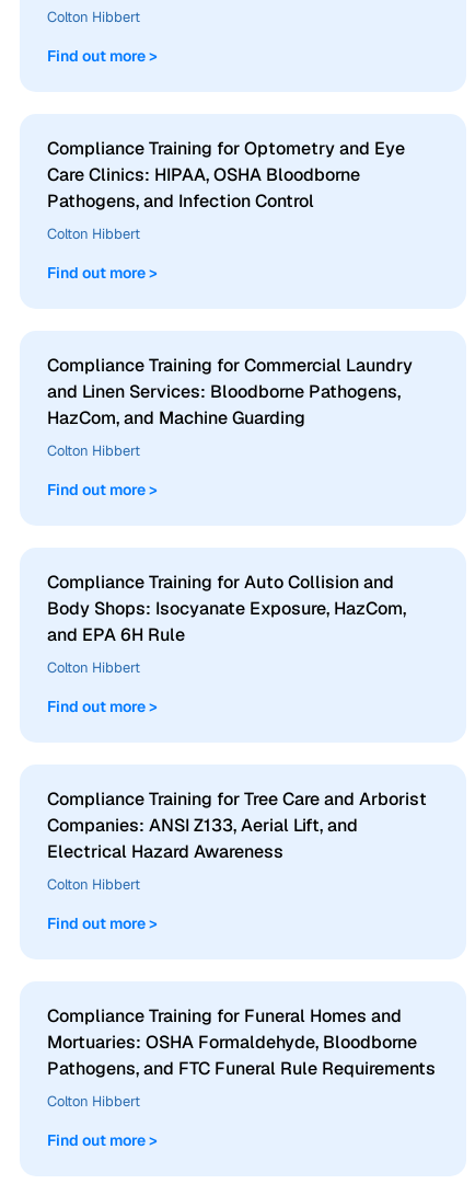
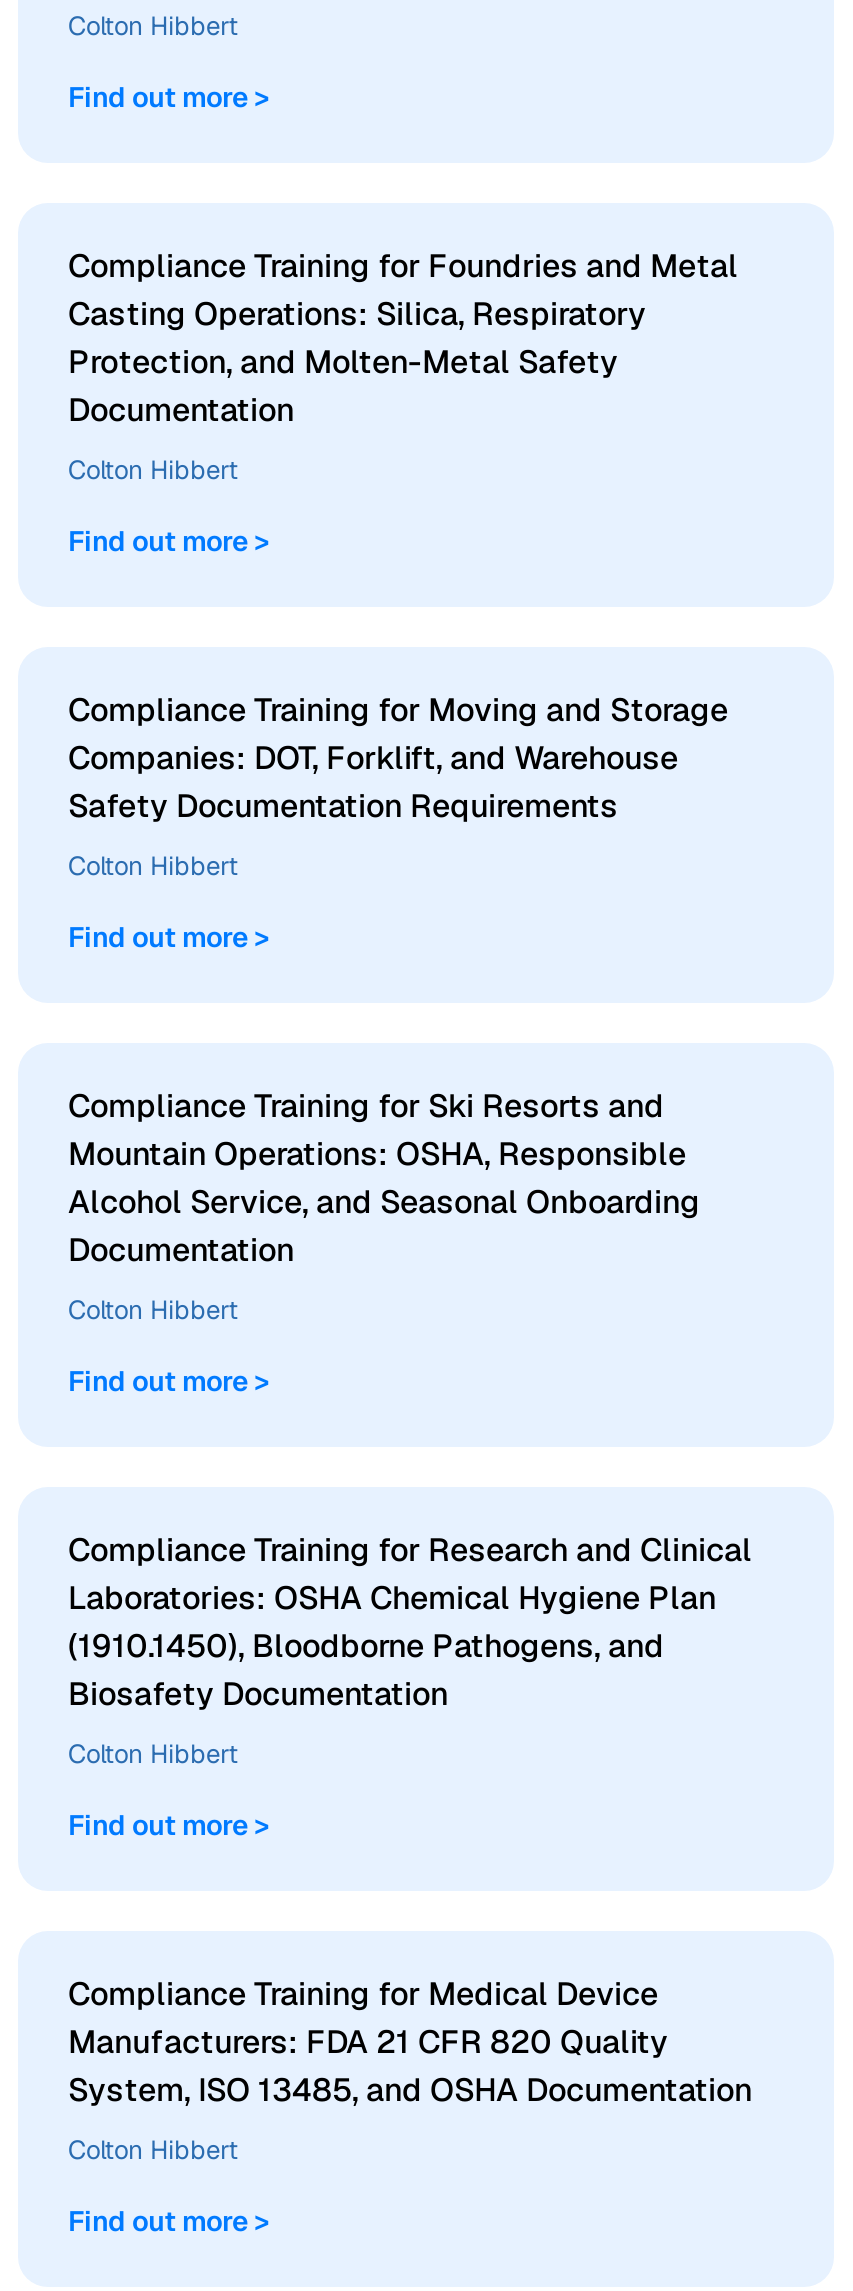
[47,137,405,212] Compliance Training for Optometry and Eye | Care Clinics: HIPAA, OSHA Bloodborne | Pathogens, and Infection Control -> [68,245,738,431] Compliance Training for Foundries and Metal | Casting Operations: Silica, Respiratory | Protection, and Molten-Metal Safety | Documentation
[47,354,413,429] Compliance Training for Commercial Laundry | and Linen Services: Bloodborne Pathogens, | HazCom, and Machine Guarding -> [68,689,728,827] Compliance Training for Moving and Storage | Companies: DOT, Forklift, and Warehouse | Safety Documentation Requirements
[47,571,406,646] Compliance Training for Auto Collision and | Body Shops: Isocyanate Exposure, HazCom, | and EPA 6H Rule -> [68,1085,700,1271] Compliance Training for Ski Resorts and | Mountain Operations: OSHA, Responsible | Alcohol Service, and Seasonal Onboarding | Documentation
[47,788,427,863] Compliance Training for Tree Care and Arborist | Companies: ANSI Z133, Aerial Lift, and | Electrical Hazard Awareness -> [68,1529,752,1715] Compliance Training for Research and Clinical | Laboratories: OSHA Chemical Hygiene Plan | (1910.1450), Bloodborne Pathogens, and | Biosafety Documentation
[47,1004,436,1080] Compliance Training for Funeral Homes and | Mortuaries: OSHA Formaldehyde, Bloodborne | Pathogens, and FTC Funeral Rule Requirements -> [68,1973,752,2111] Compliance Training for Medical Device | Manufacturers: FDA 21 CFR 820 Quality | System, ISO 13485, and OSHA Documentation

